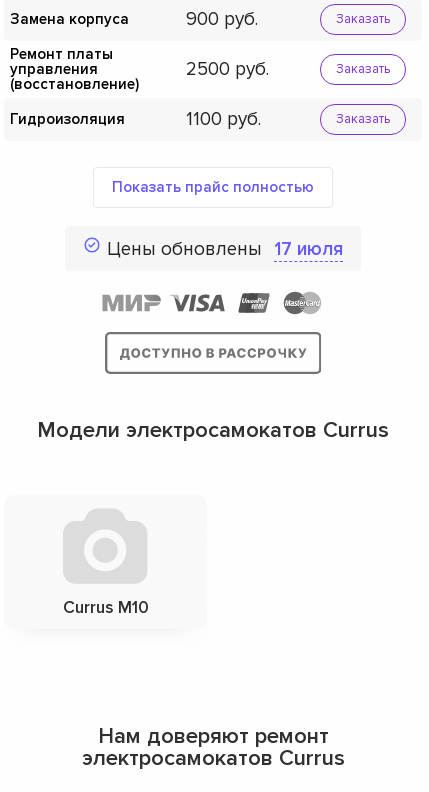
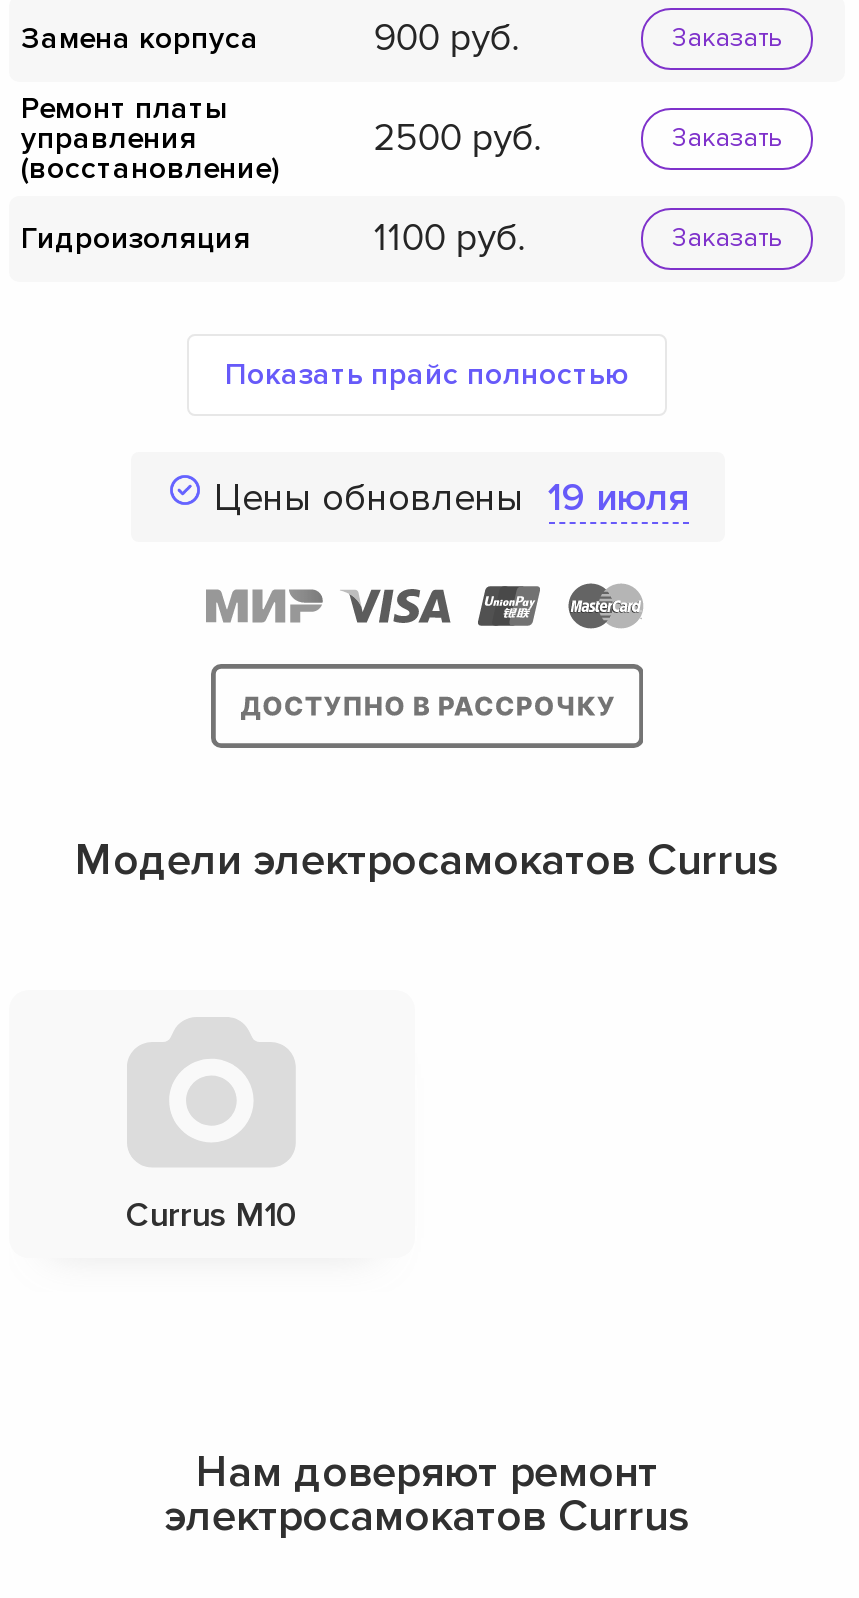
[107,238,343,261] Цены обновлены 17 июля -> [214,476,688,522] Цены обновлены 19 июля

